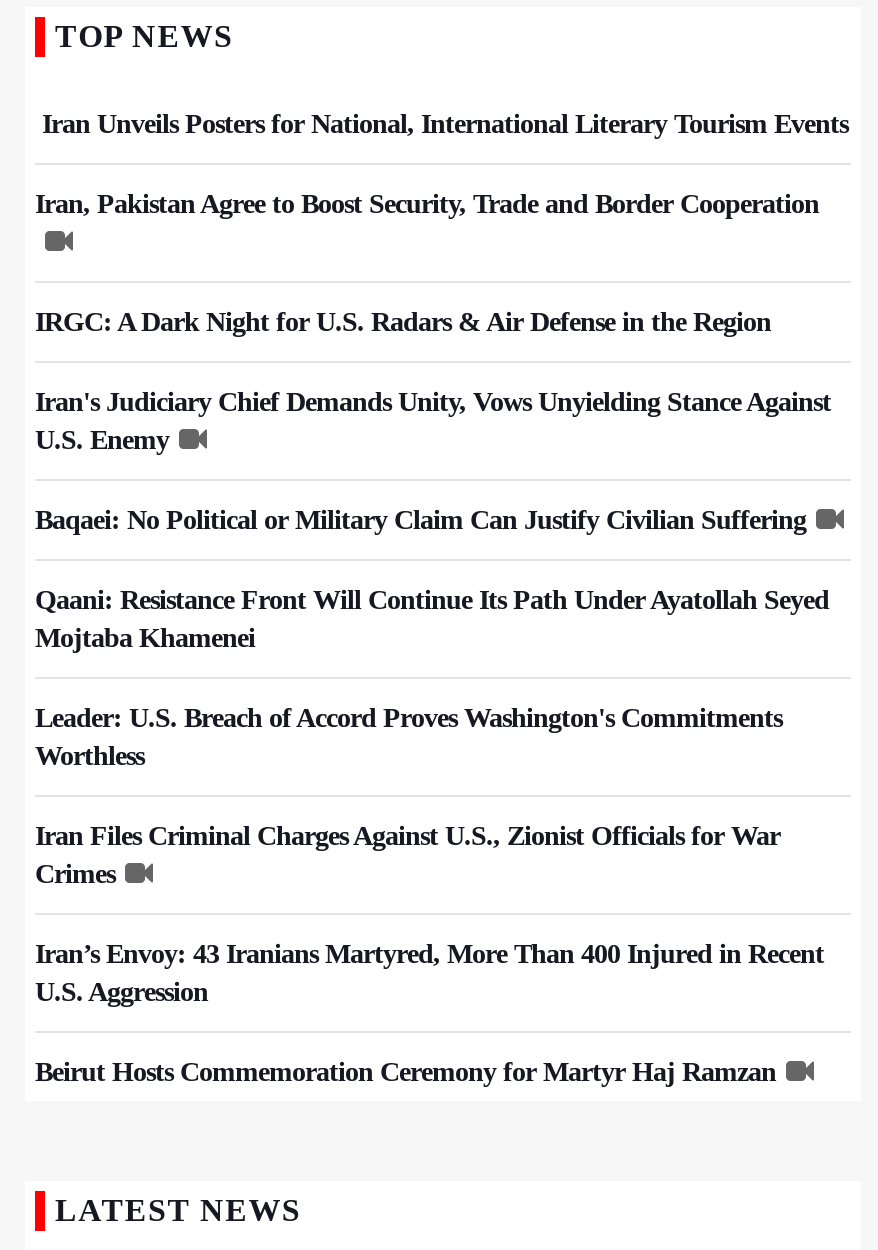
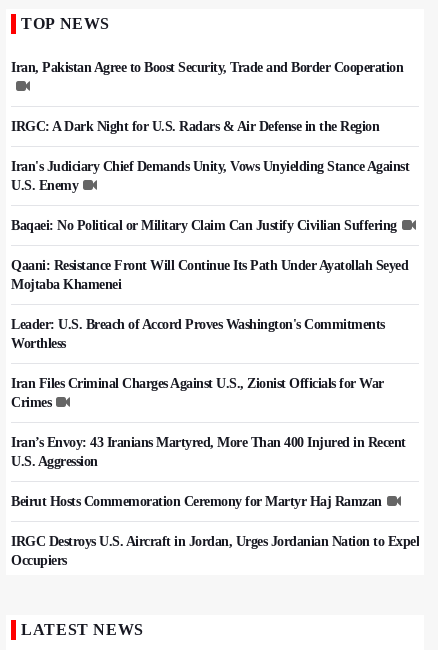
[35,109,848,139] Iran Unveils Posters for National, International Literary Tourism Events -> none
moved [35,189,831,1087] -> [11,60,409,509]: Iran, Pakistan Agree to Boost Security, Trade and Border Cooperation | IRGC: A Dark Night for U.S. Radars & Air Defense in the Region | Iran's Judiciary Chief Demands Unity, Vows Unyielding Stance Against | ... | U.S. Aggression | Beirut Hosts Commemoration Ceremony for Martyr Haj Ramzan
none -> [11,534,419,568] IRGC Destroys U.S. Aircraft in Jordan, Urges Jordanian Nation to Expel | Occupiers

